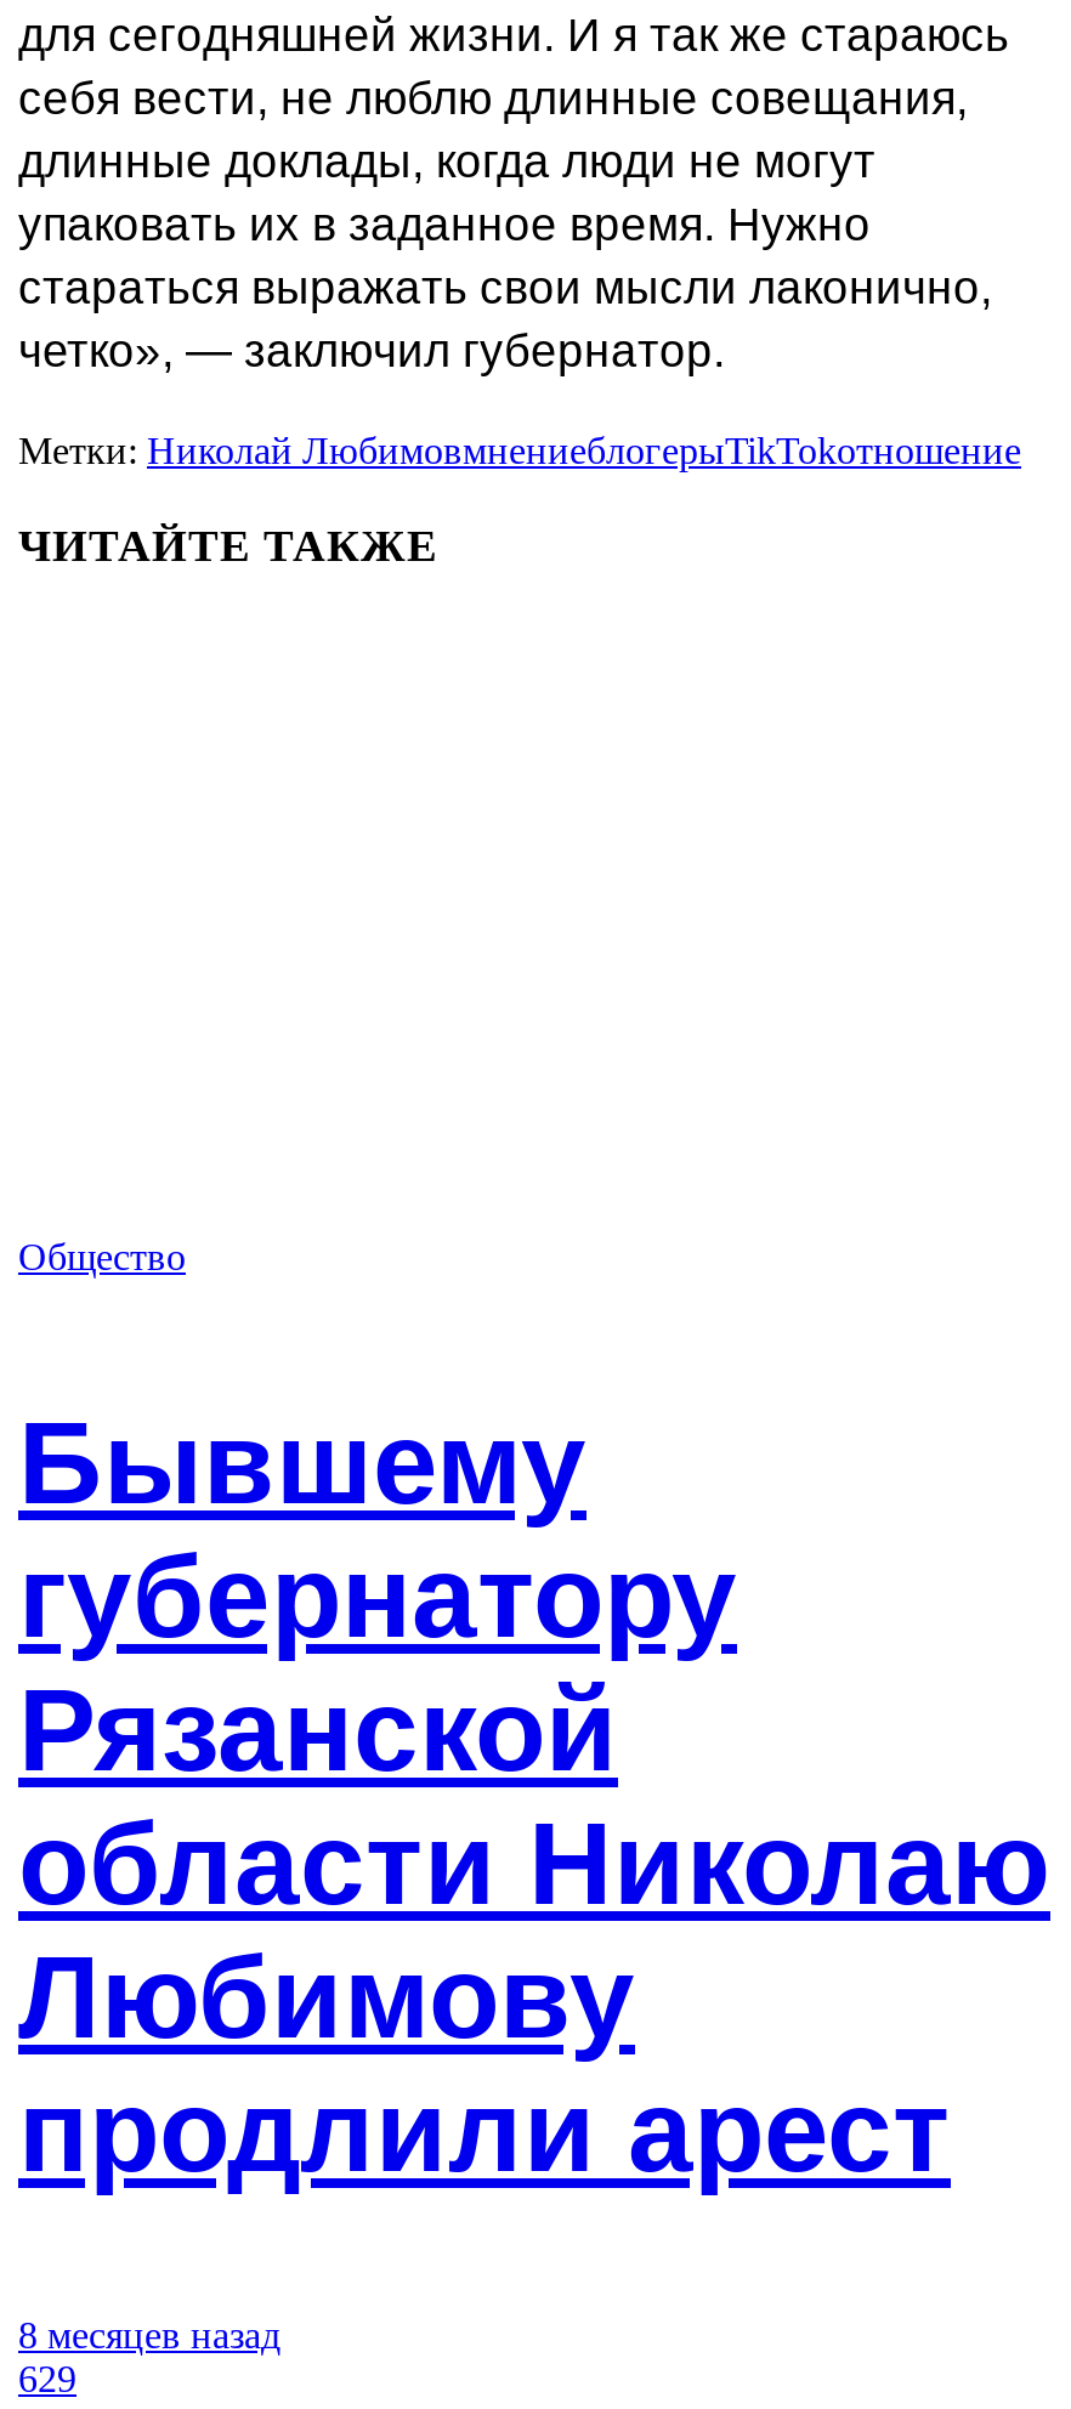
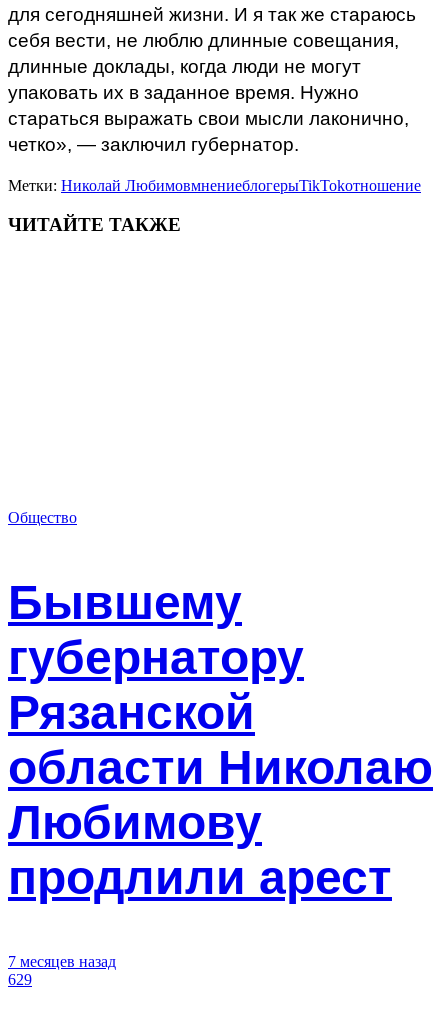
[18,2313,280,2354] 8 месяцев назад -> [8,952,116,969] 7 месяцев назад

